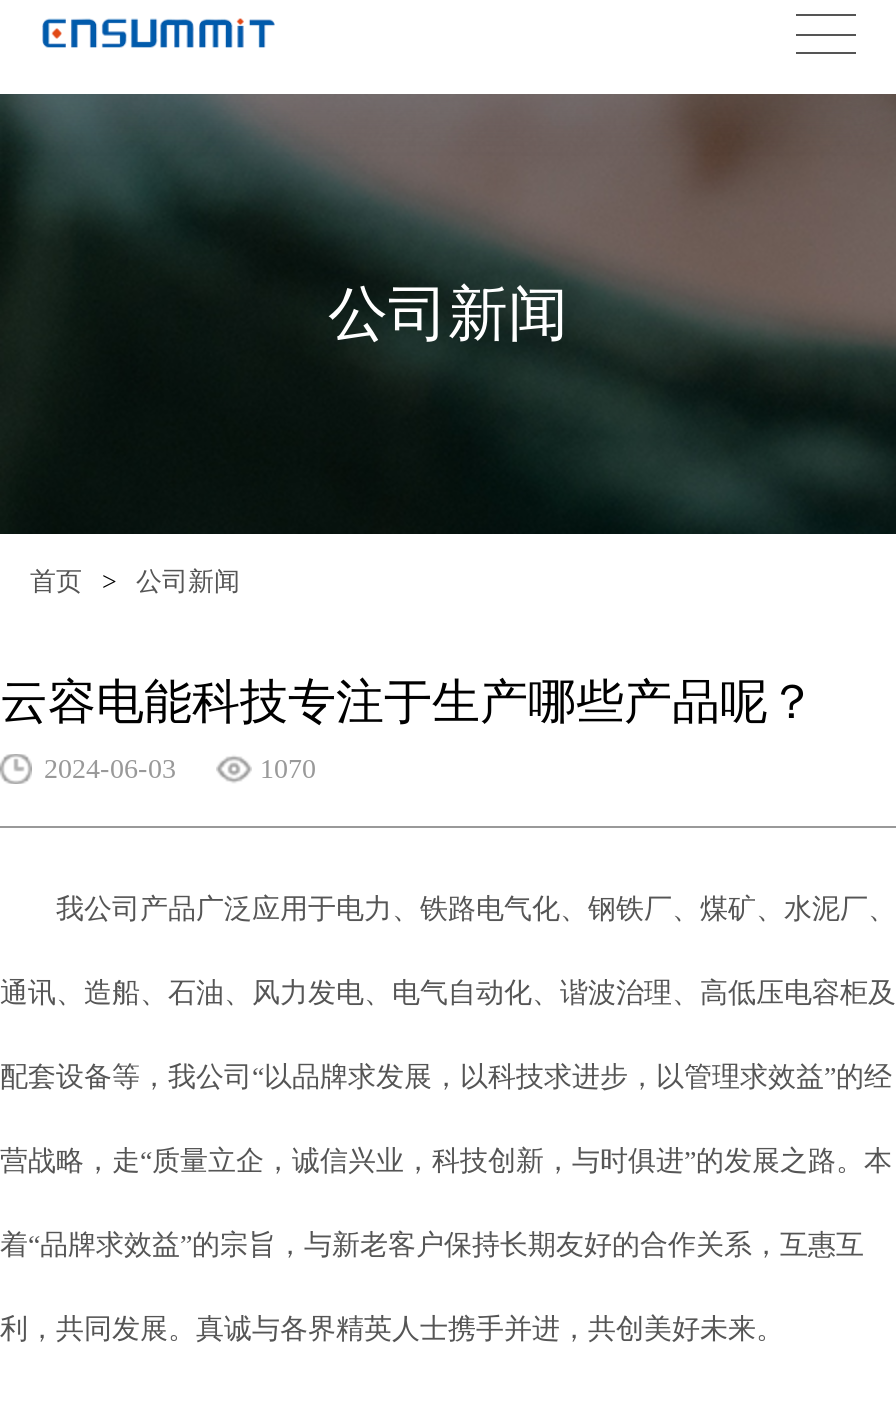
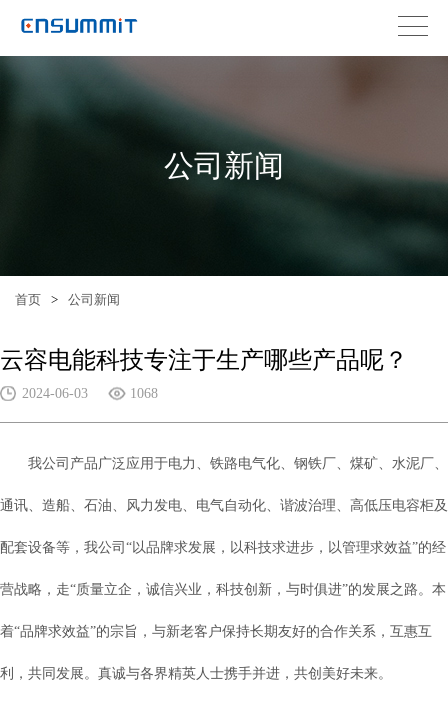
[260,754,316,784] 1070 -> [130,386,158,401] 1068

